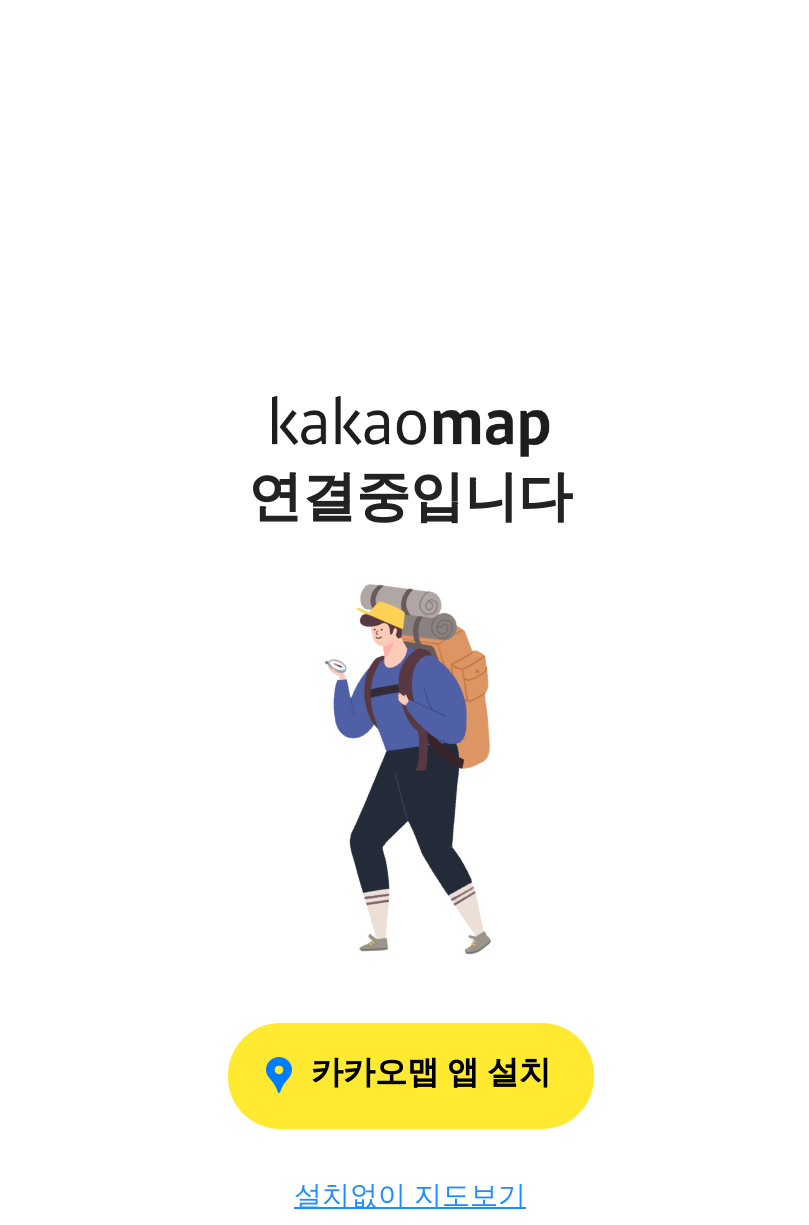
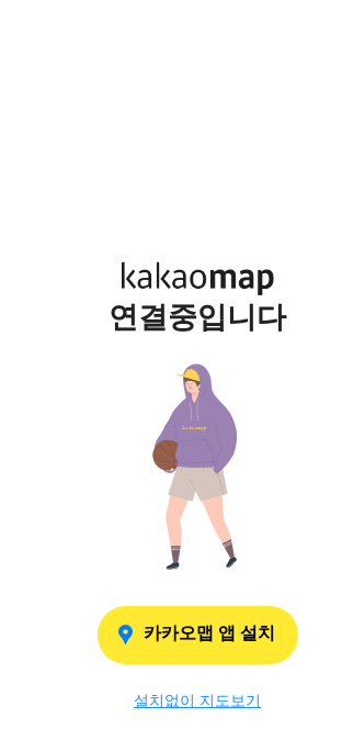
[324,583,492,957] [image] -> [151,363,241,571] [image]

